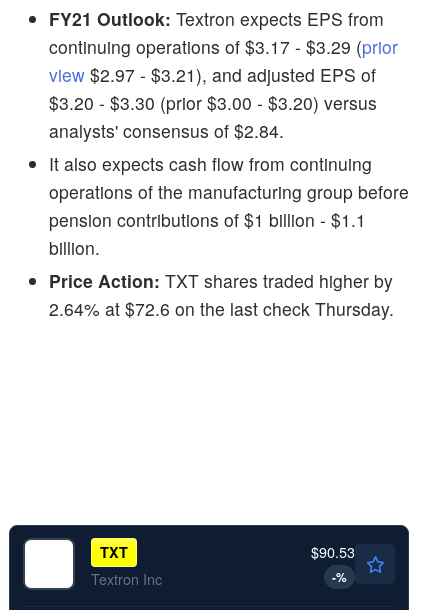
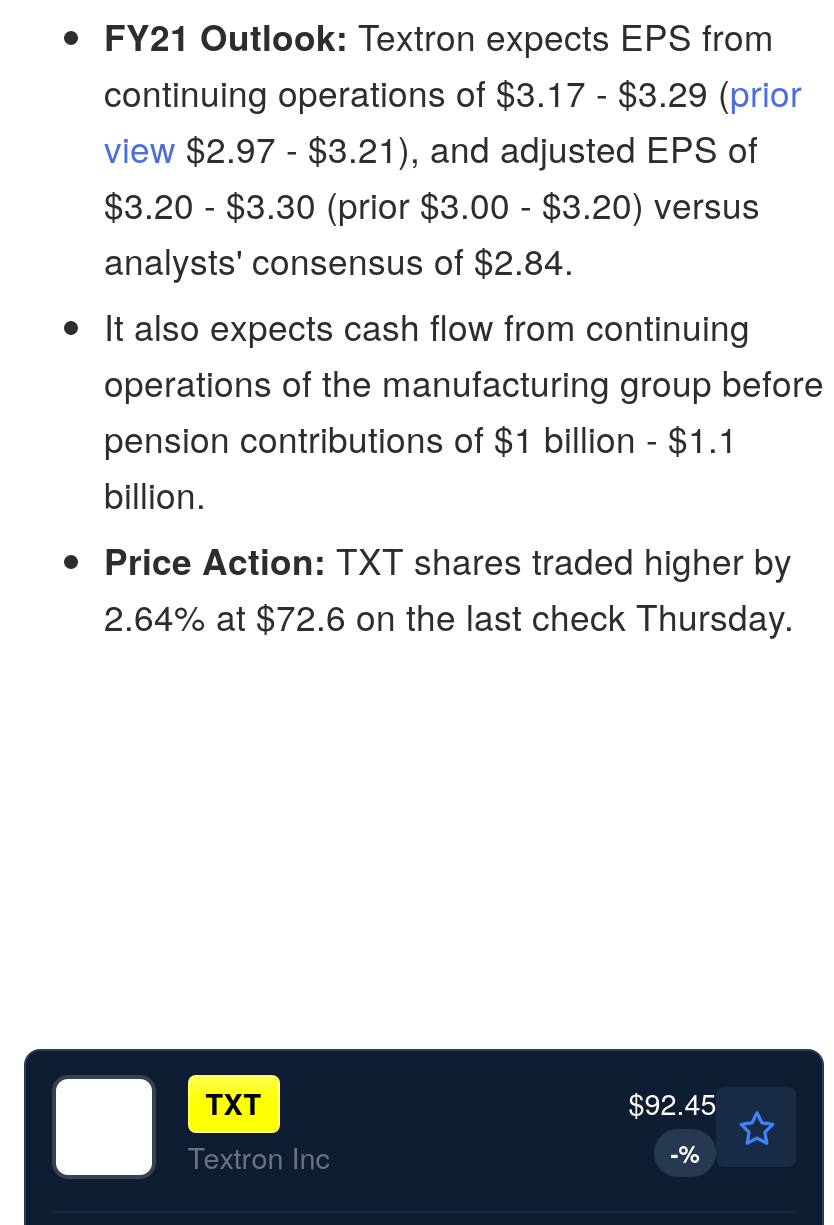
[311,541,355,562] $90.53 -> [628,1081,716,1123] $92.45

